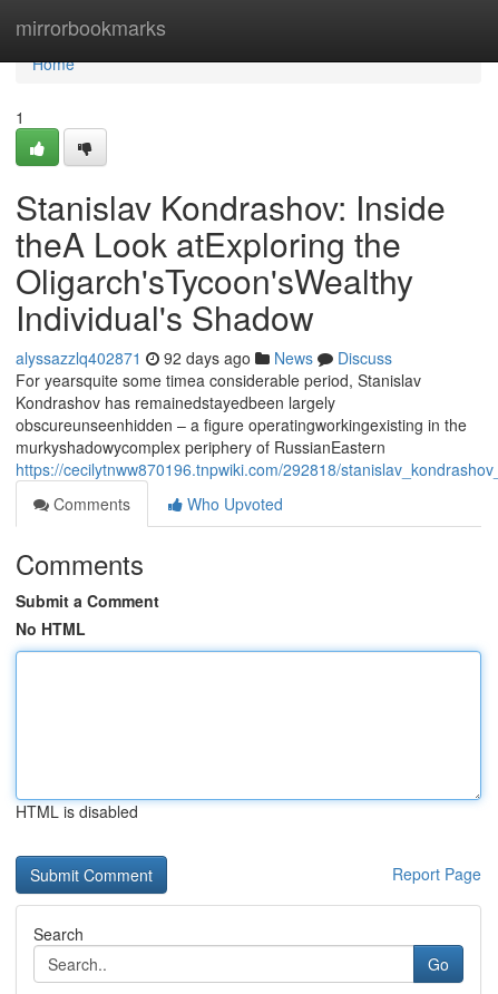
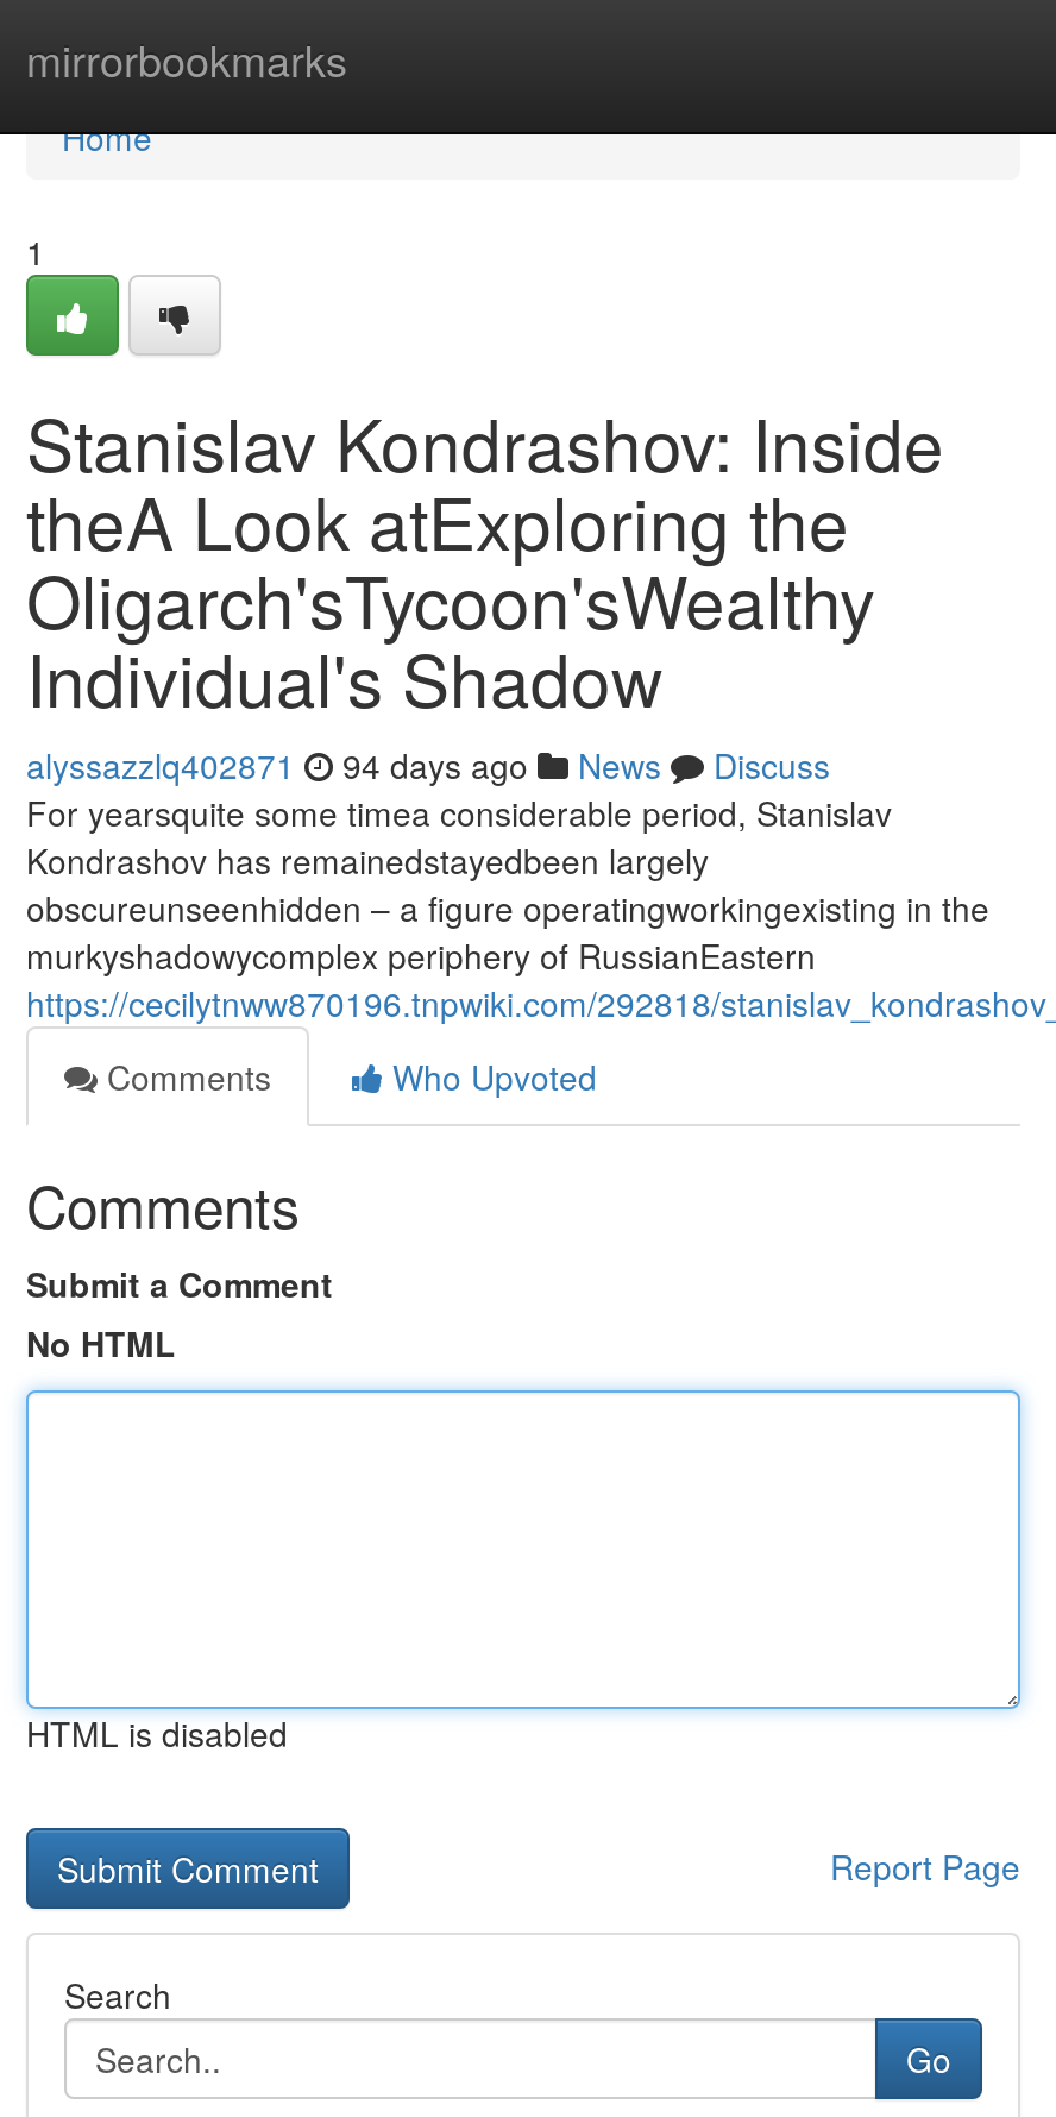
[16,347,392,369] alyssazzlq402871 92 days ago News Discuss -> [26,741,830,789] alyssazzlq402871 94 days ago News Discuss

